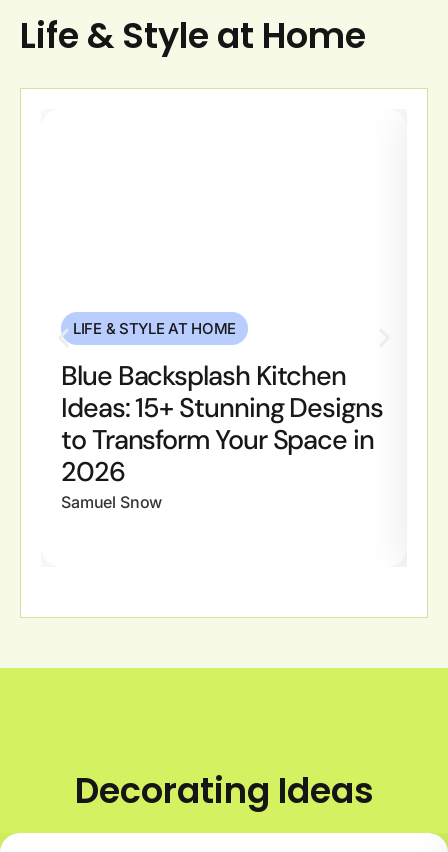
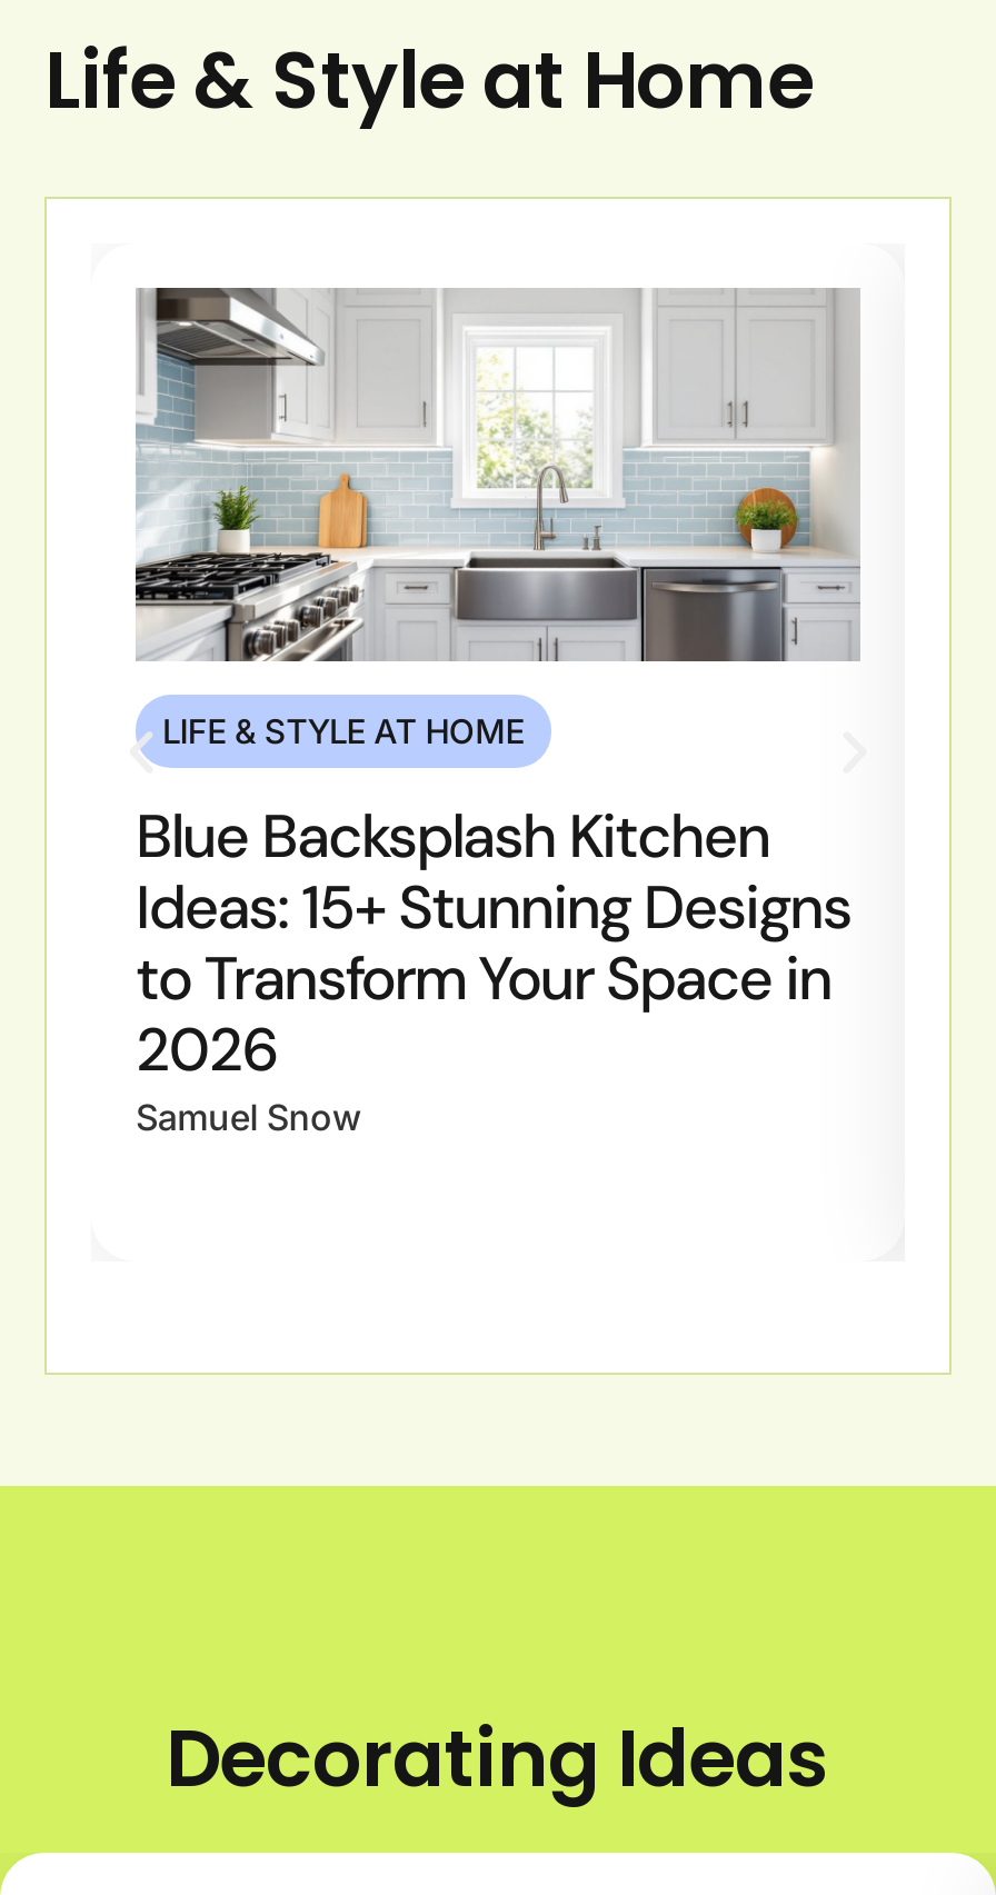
none -> [133,286,860,664] [image]

